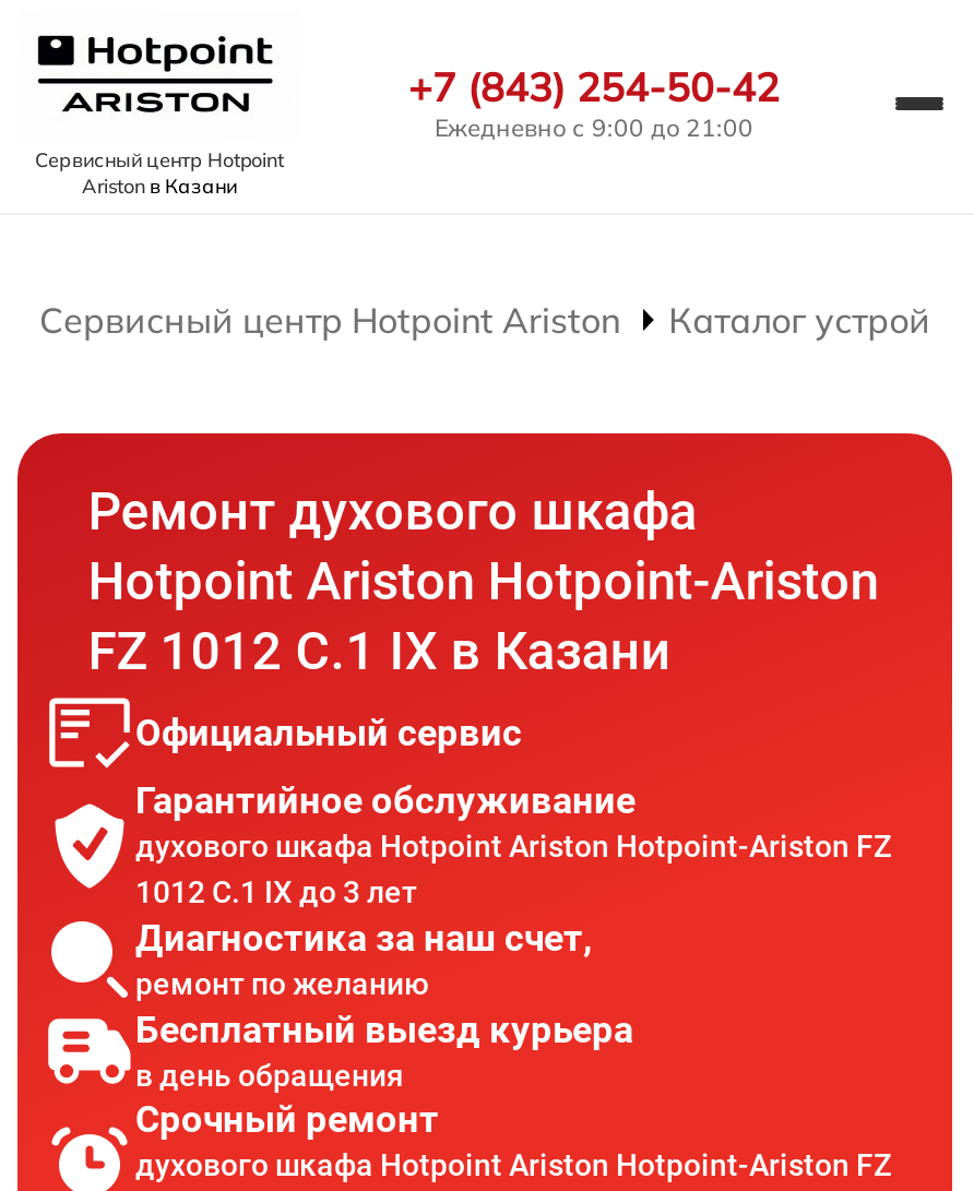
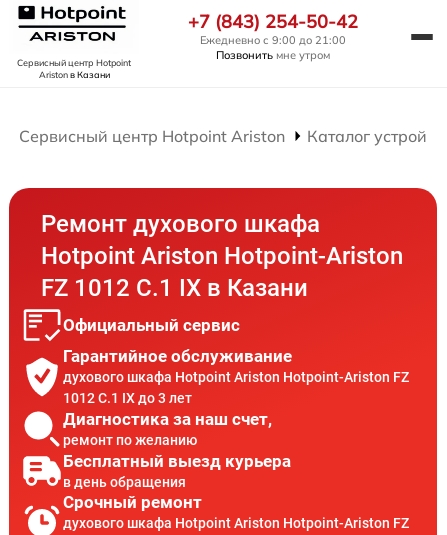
none -> [216,48,330,62] Позвонить мне утром

